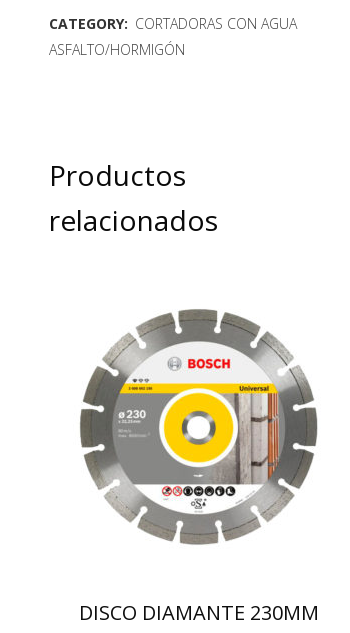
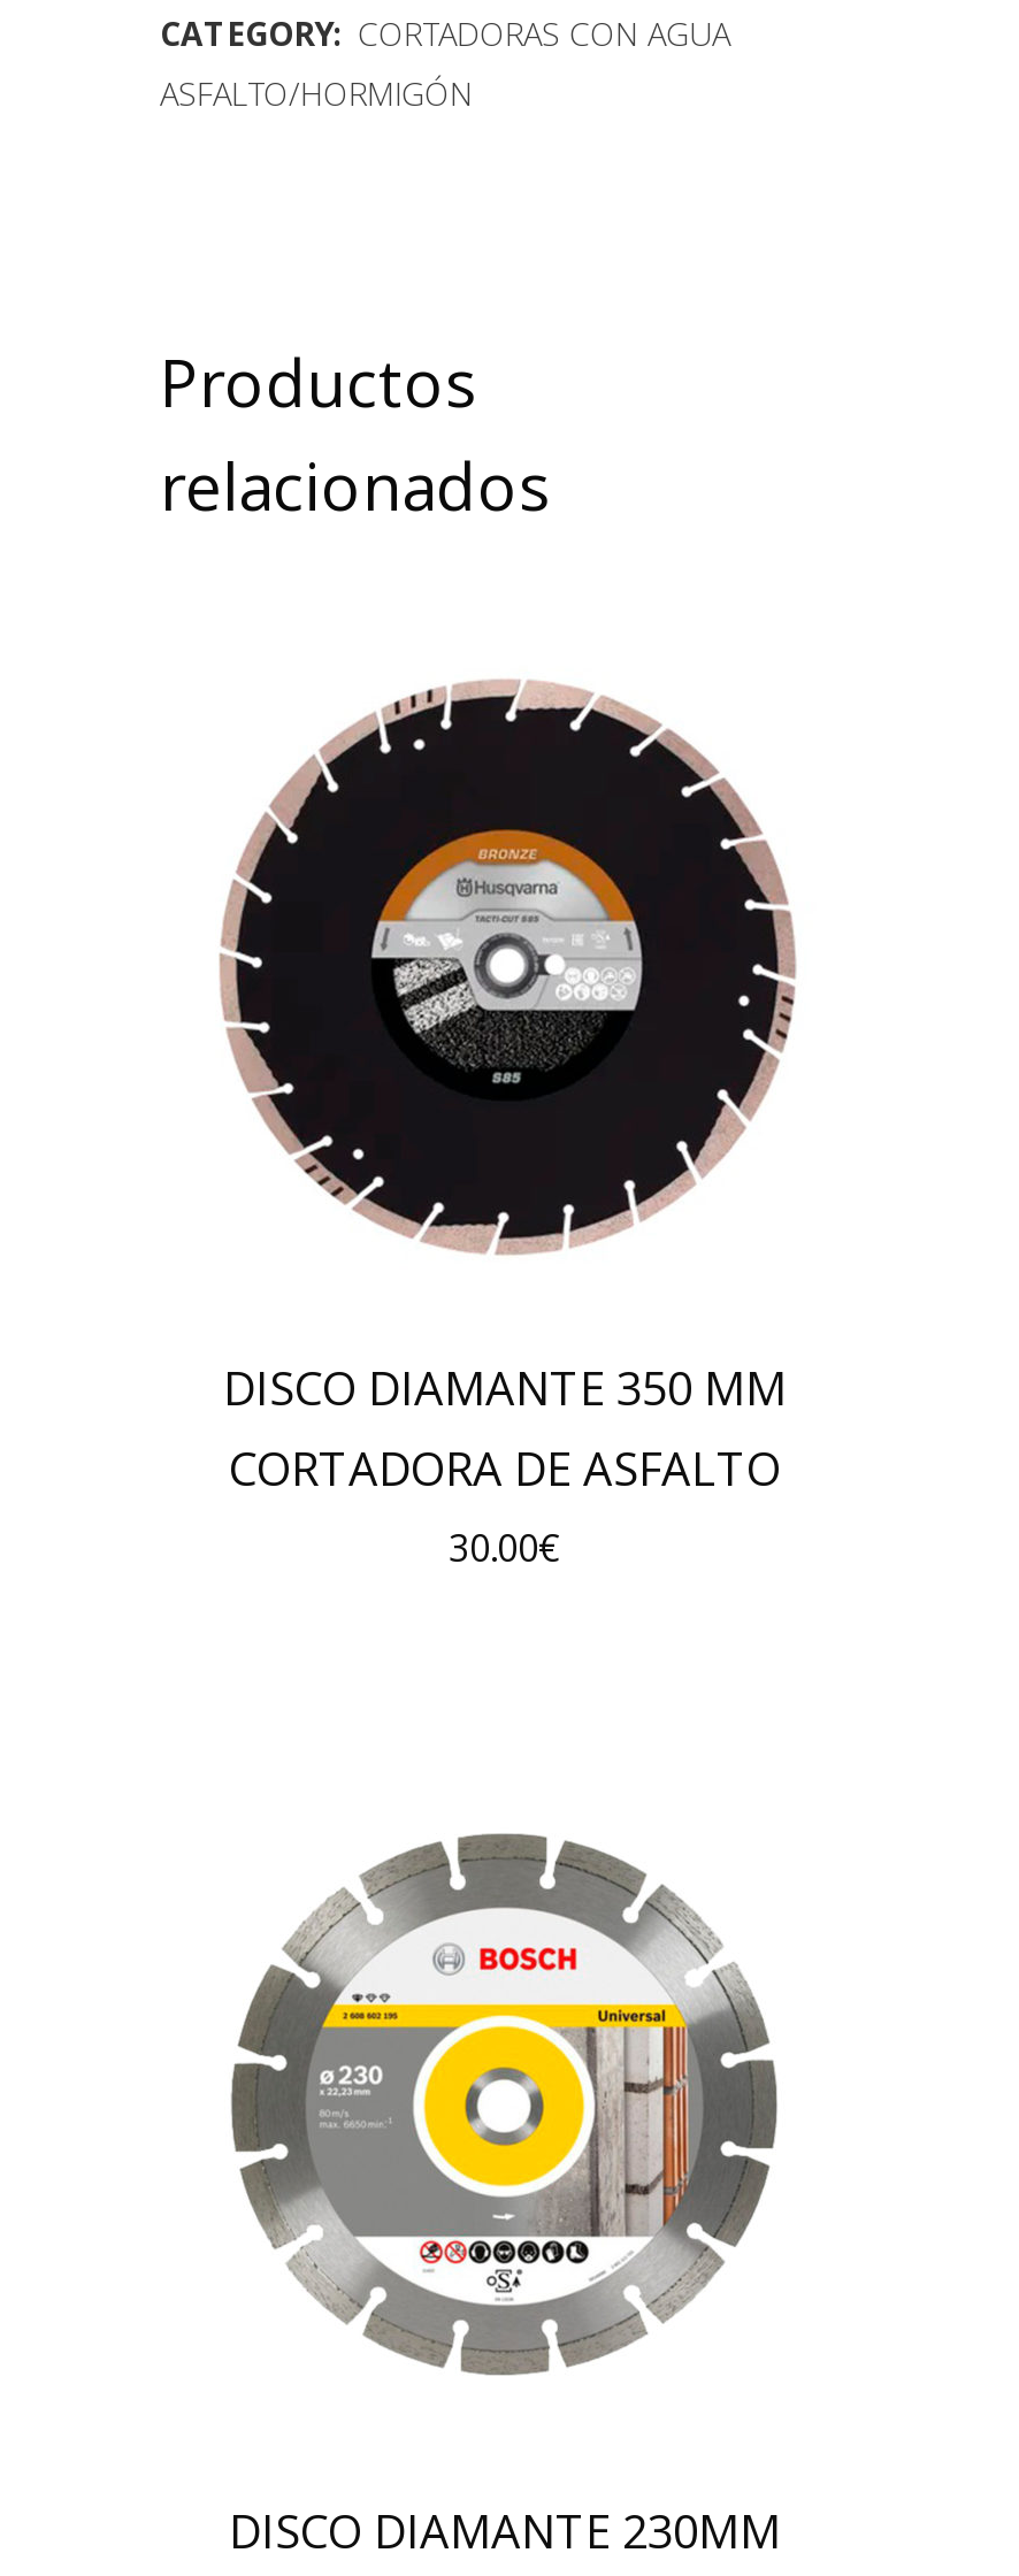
none -> [217,678,797,1256] [image]
none -> [223,1357,787,1573] DISCO DIAMANTE 350 MM | CORTADORA DE ASFALTO | 30.00€

